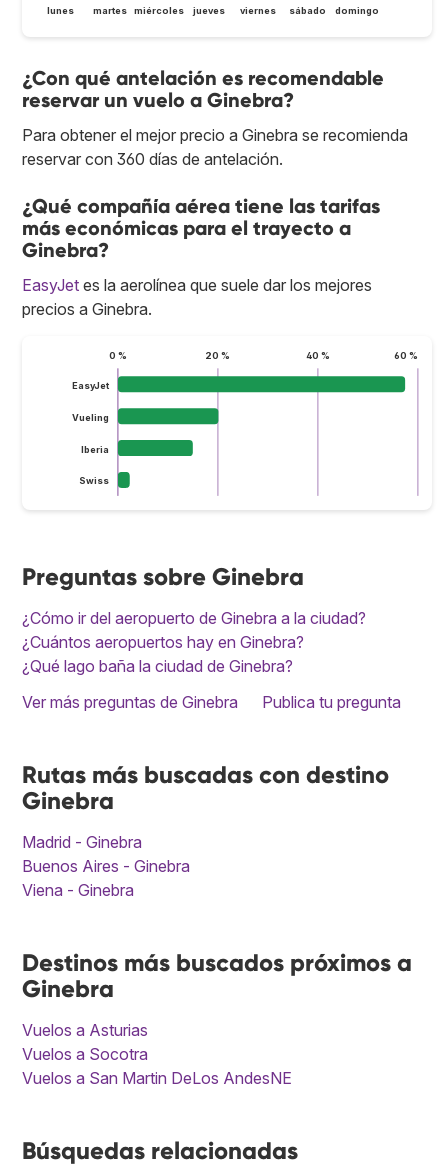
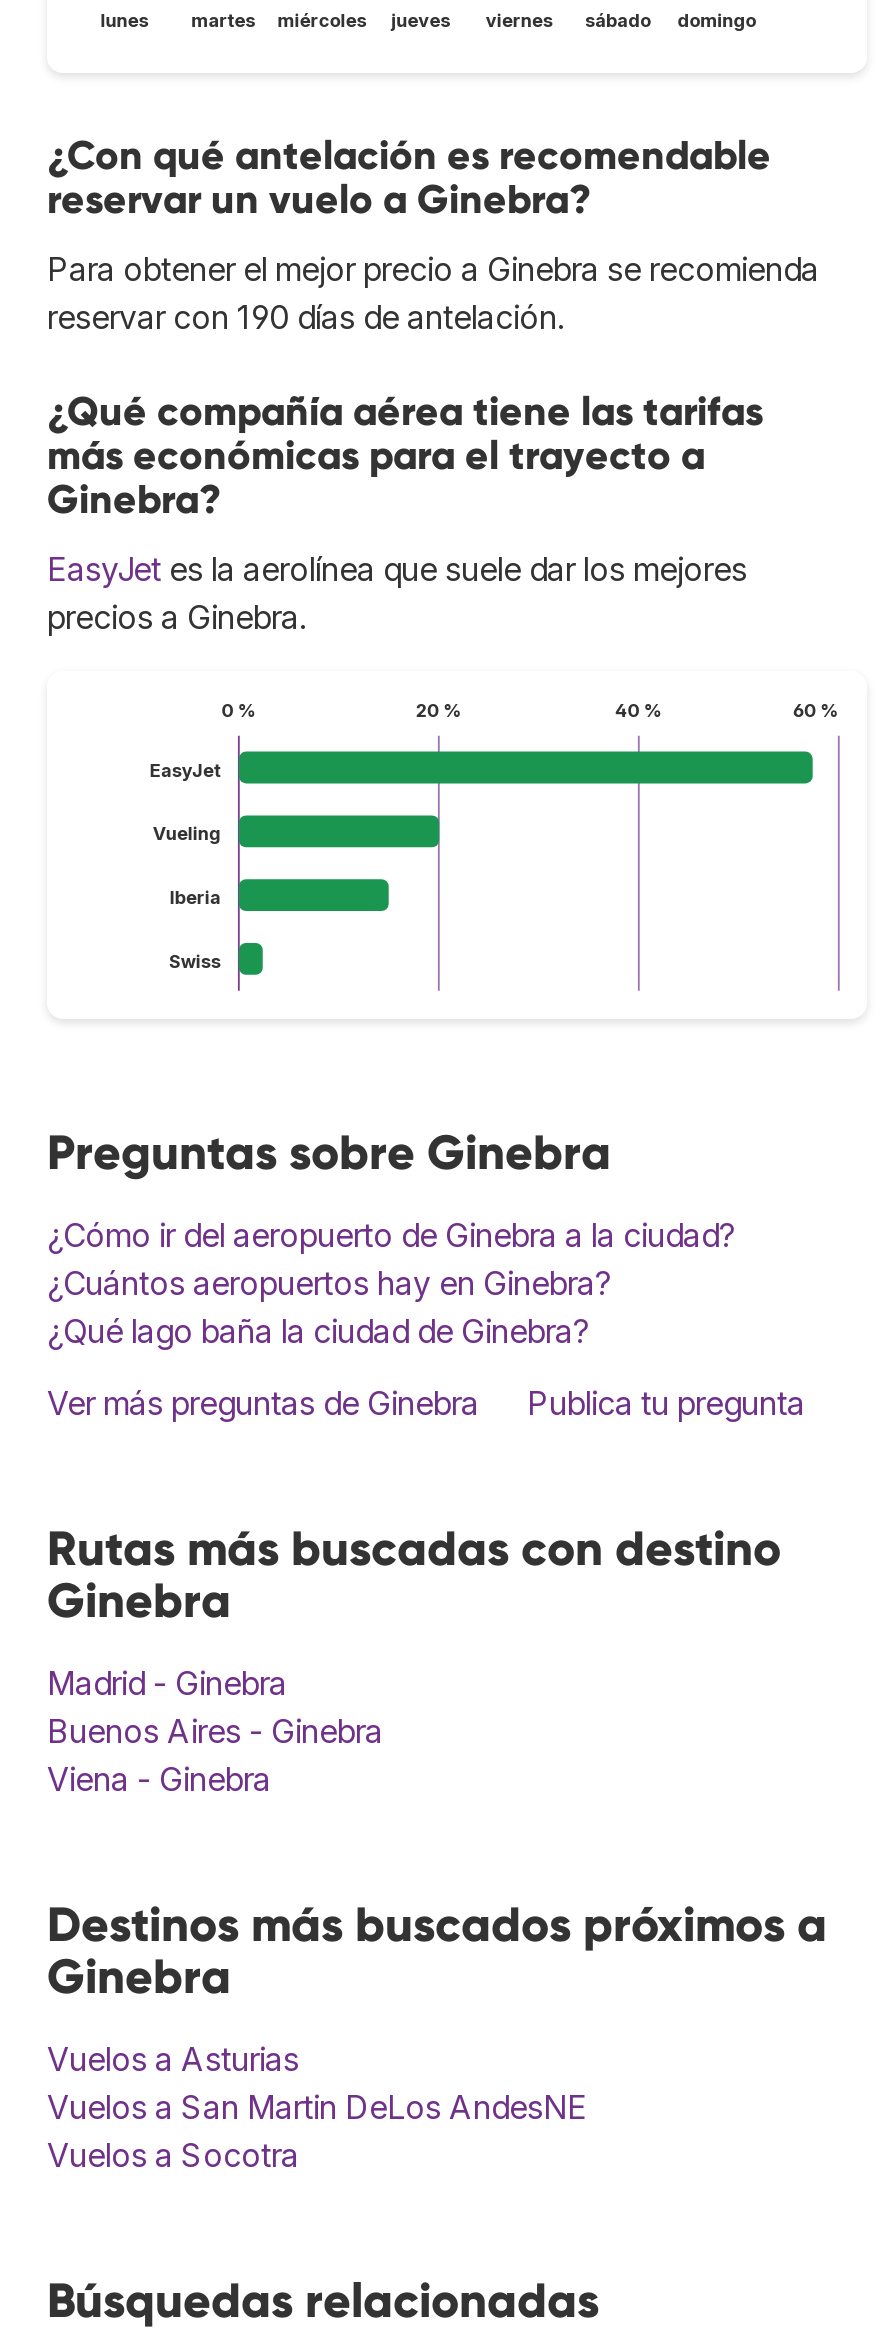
[22,149,283,169] reservar con 360 días de antelación. -> [47,297,565,337] reservar con 190 días de antelación.
moved [22,1044,148,1064] -> [47,2134,299,2174]: Vuelos a Socotra
moved [22,1068,292,1088] -> [47,2086,587,2126]: Vuelos a San Martin DeLos AndesNE

